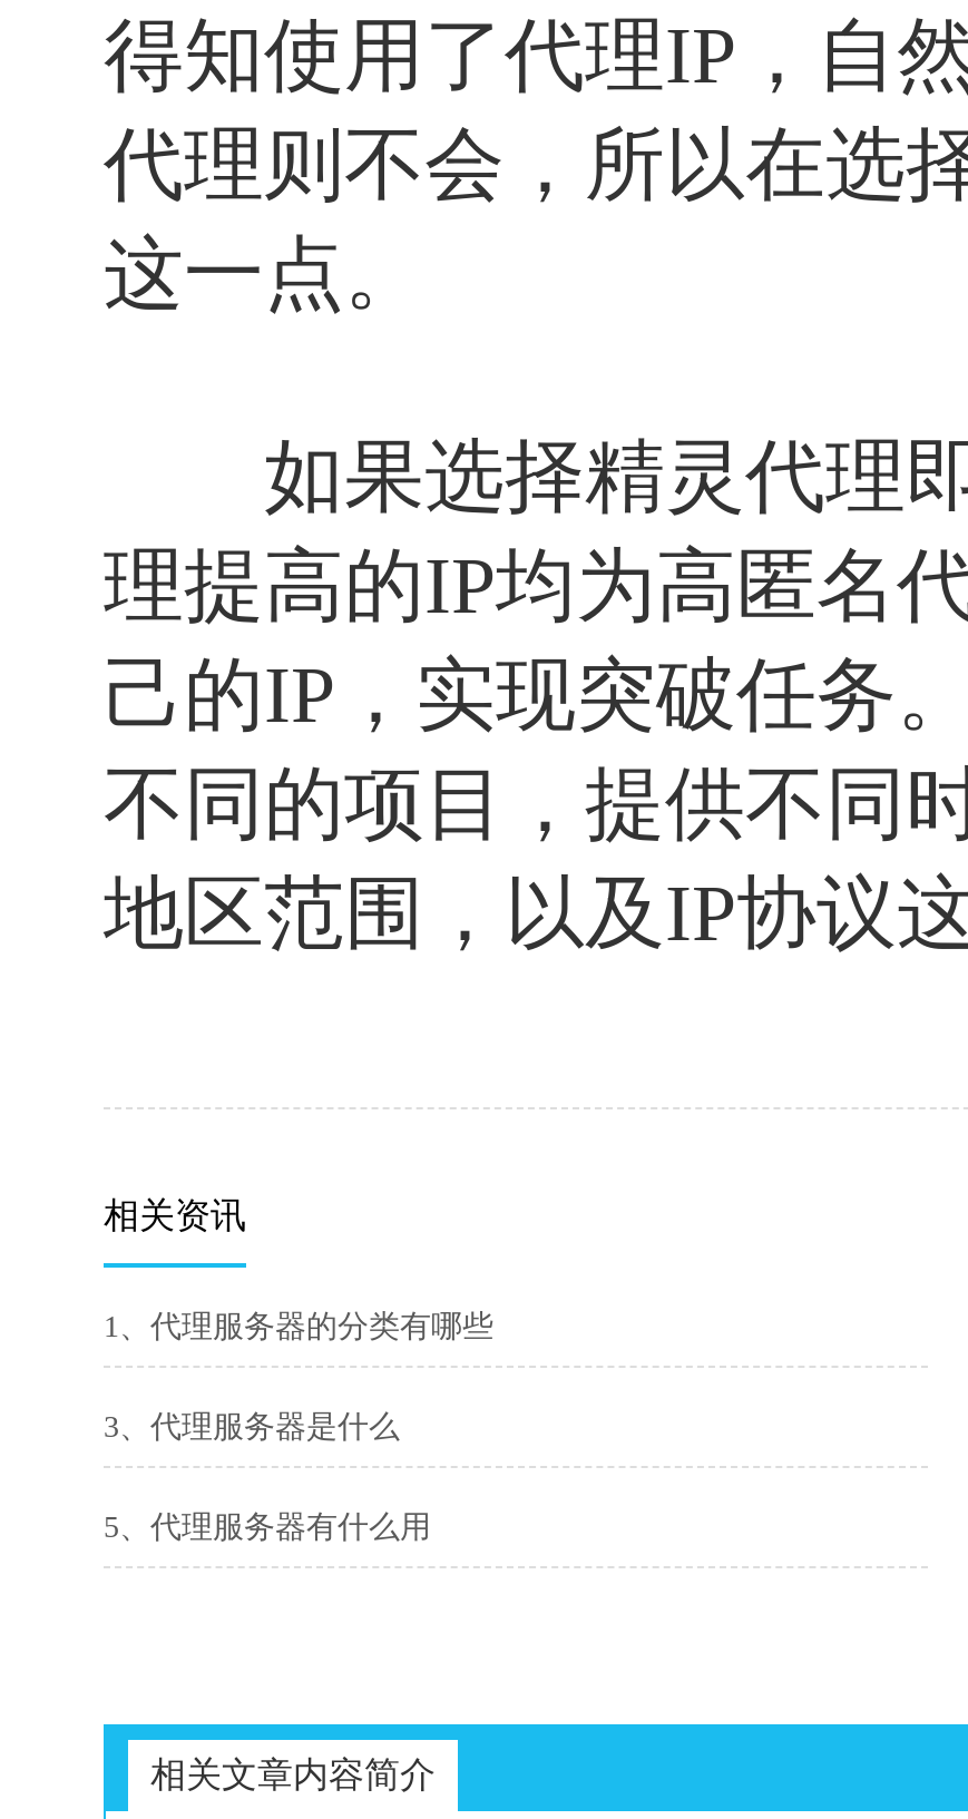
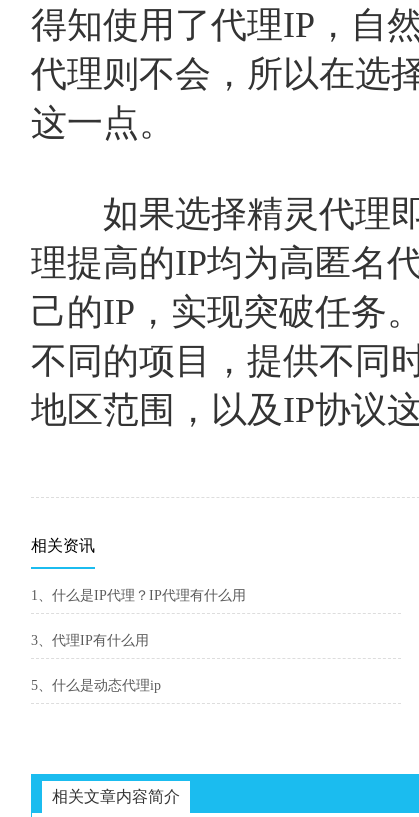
[104,1310,493,1343] 1、代理服务器的分类有哪些 -> [31,588,246,603] 1、什么是IP代理？IP代理有什么用
[104,1410,400,1444] 3、代理服务器是什么 -> [31,633,149,648] 3、代理IP有什么用
[104,1510,431,1544] 5、代理服务器有什么用 -> [31,678,161,693] 5、什么是动态代理ip

